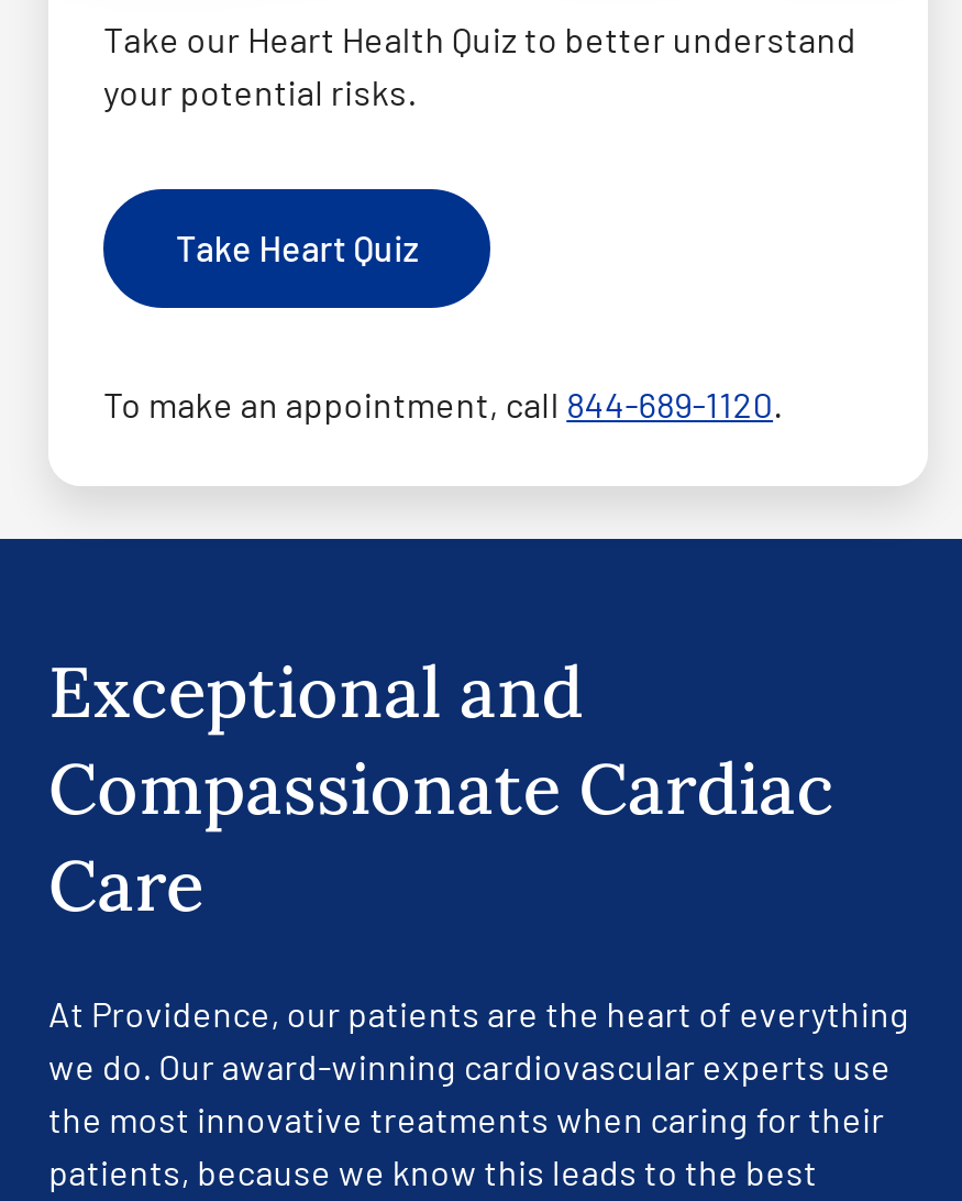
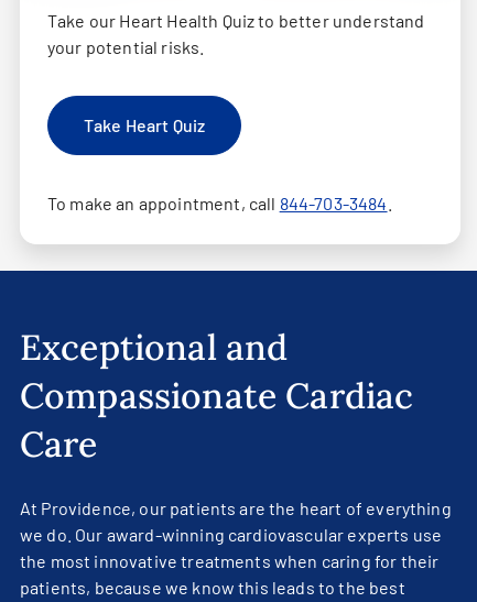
[103,383,782,425] To make an appointment, call 844-689-1120. -> [47,193,392,214] To make an appointment, call 844-703-3484.

